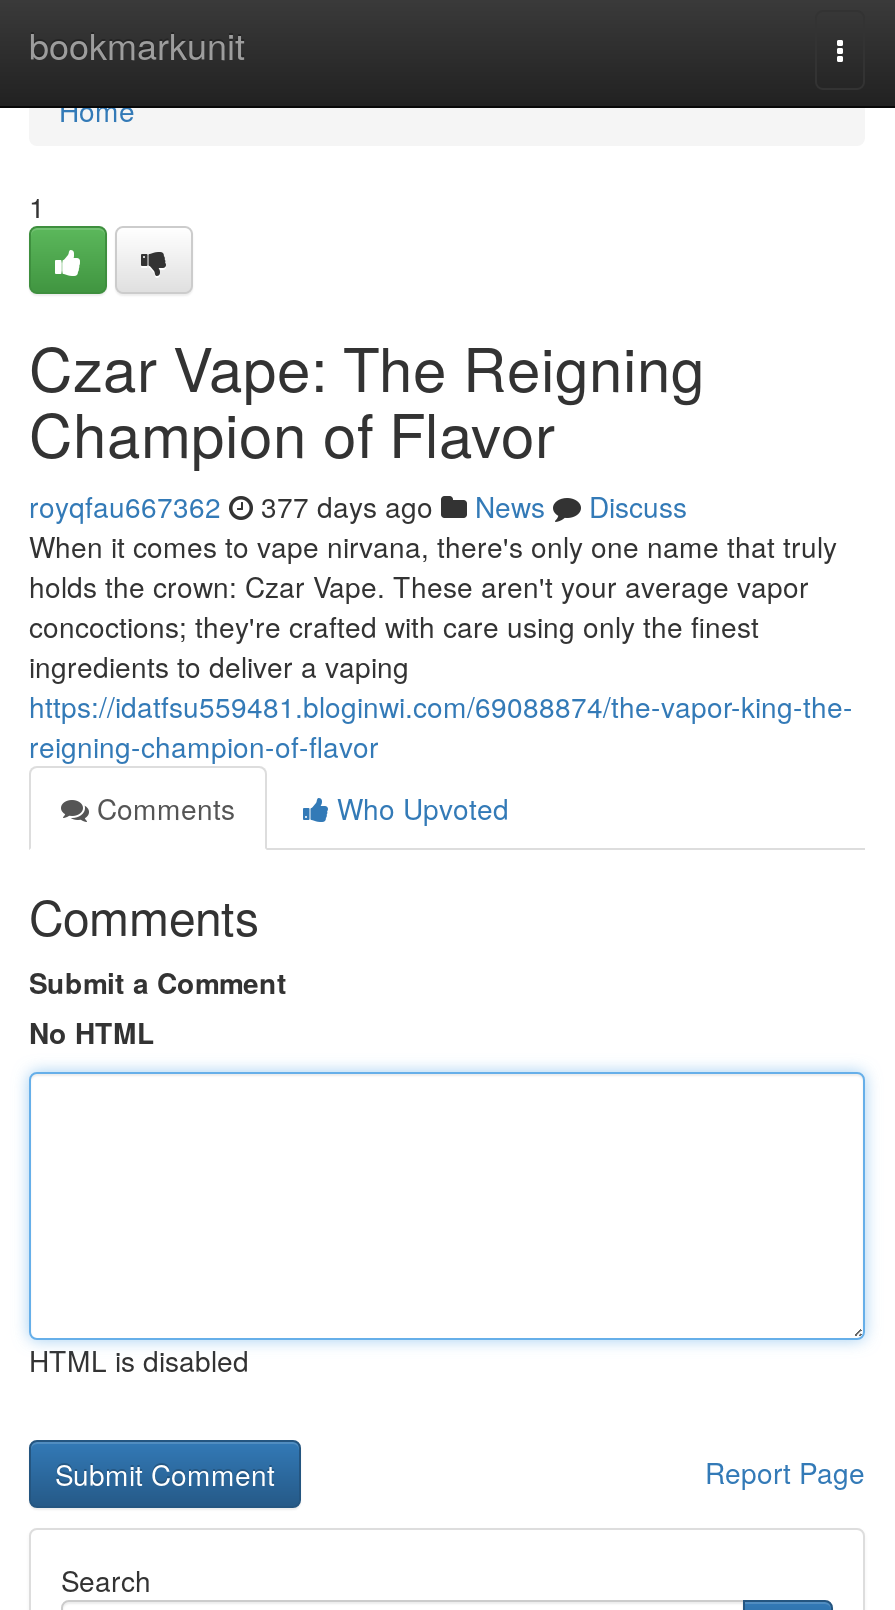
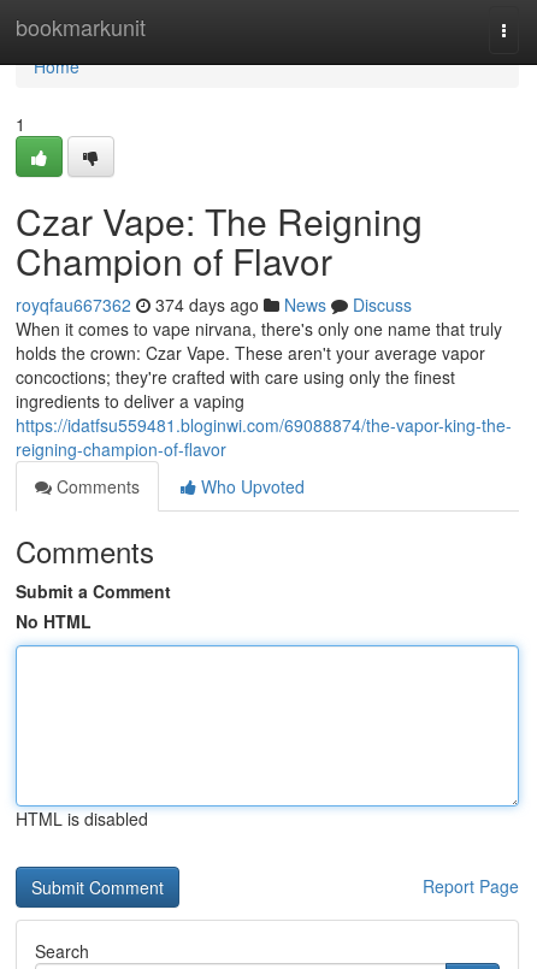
[29,486,687,526] royqfau667362 377 days ago News Discuss -> [16,293,412,317] royqfau667362 374 days ago News Discuss

